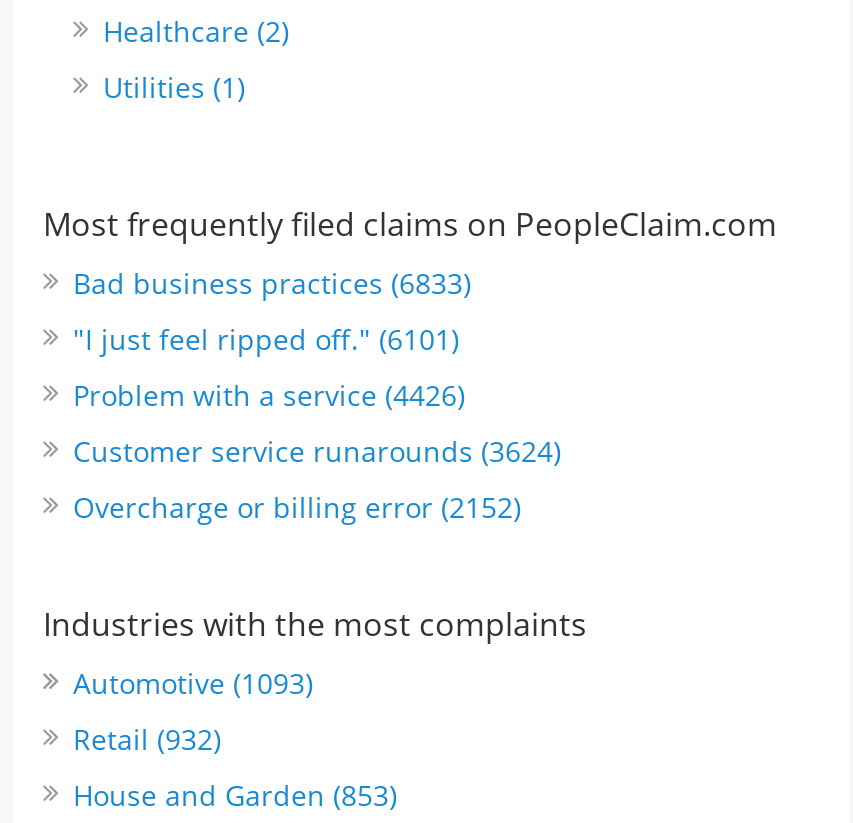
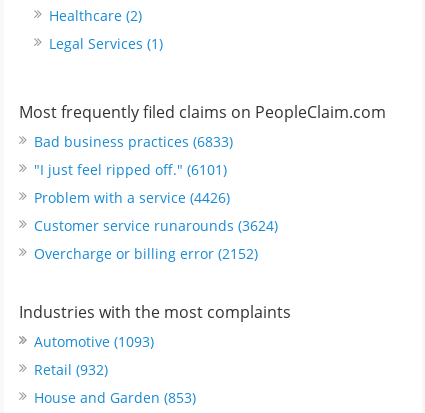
[103,68,245,106] Utilities (1) -> [49,34,163,53] Legal Services (1)

